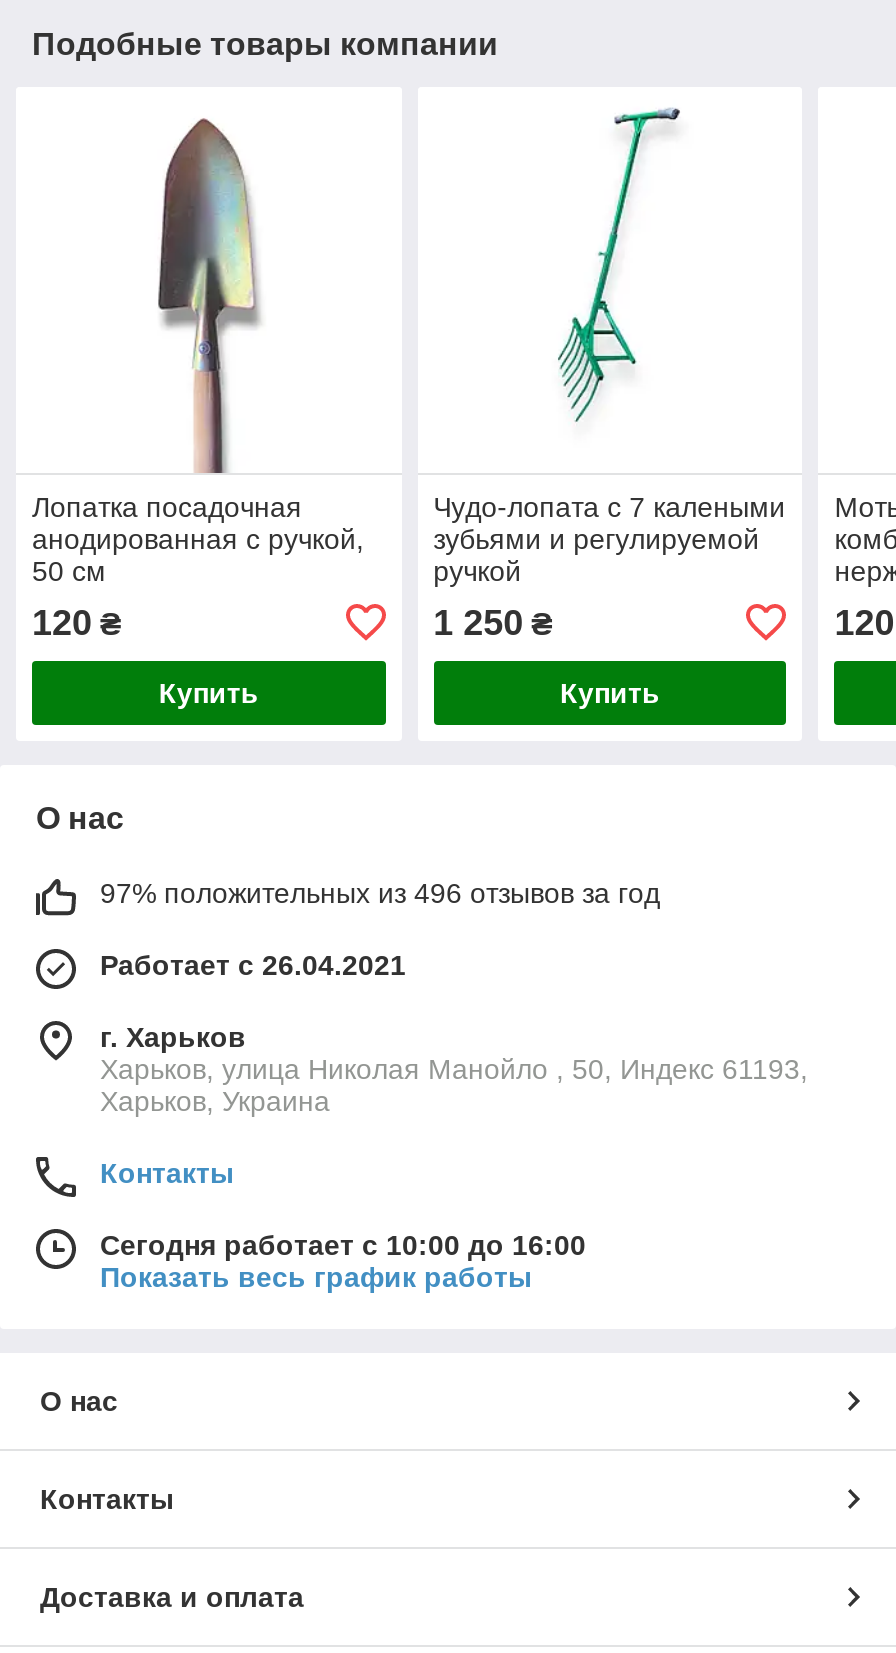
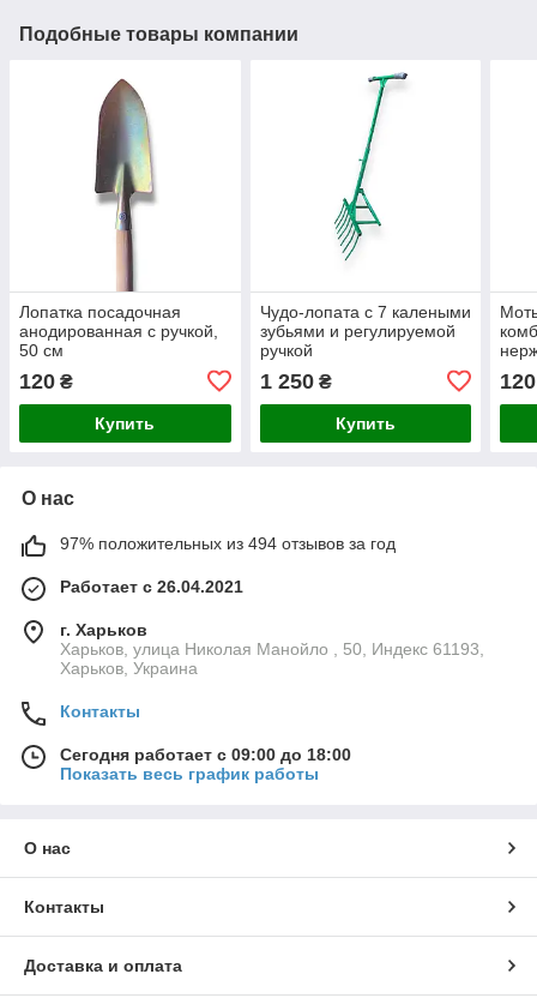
[100,877,660,909] 97% положительных из 496 отзывов за год -> [60,534,396,553] 97% положительных из 494 отзывов за год
[100,1229,586,1261] Сегодня работает с 10:00 до 16:00 -> [60,745,351,764] Сегодня работает с 09:00 до 18:00

